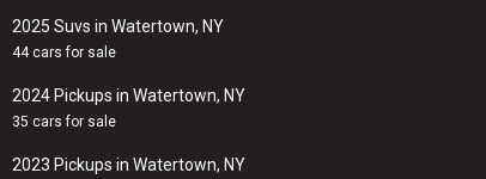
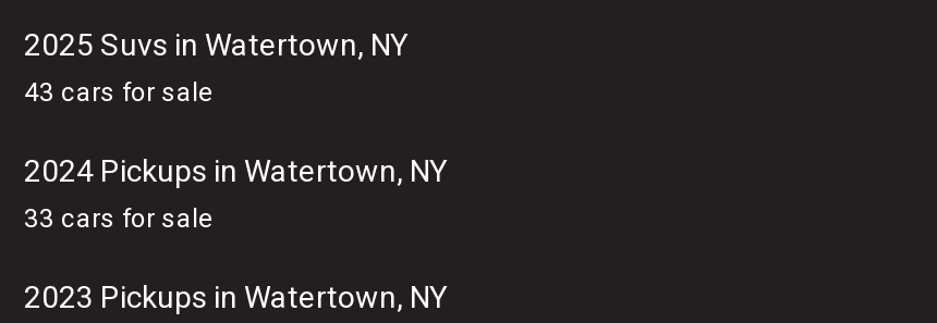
[12,44,116,61] 44 cars for sale -> [24,77,214,108] 43 cars for sale
[12,113,116,130] 35 cars for sale -> [24,203,214,234] 33 cars for sale

